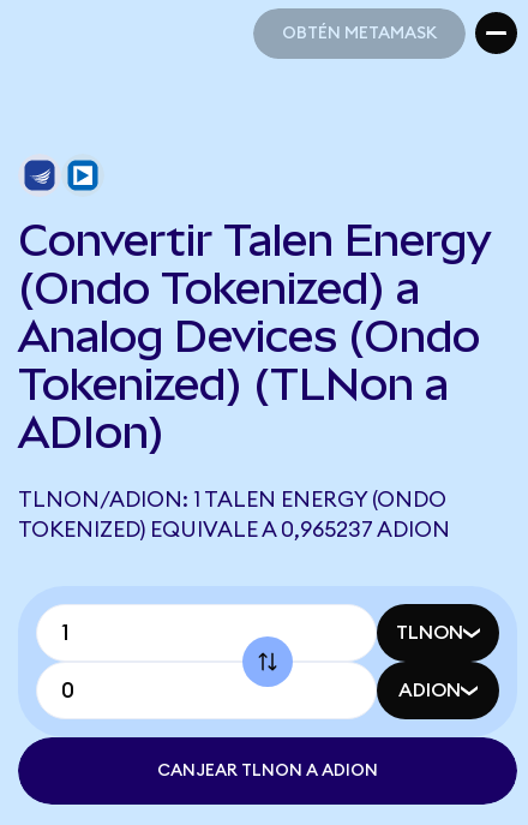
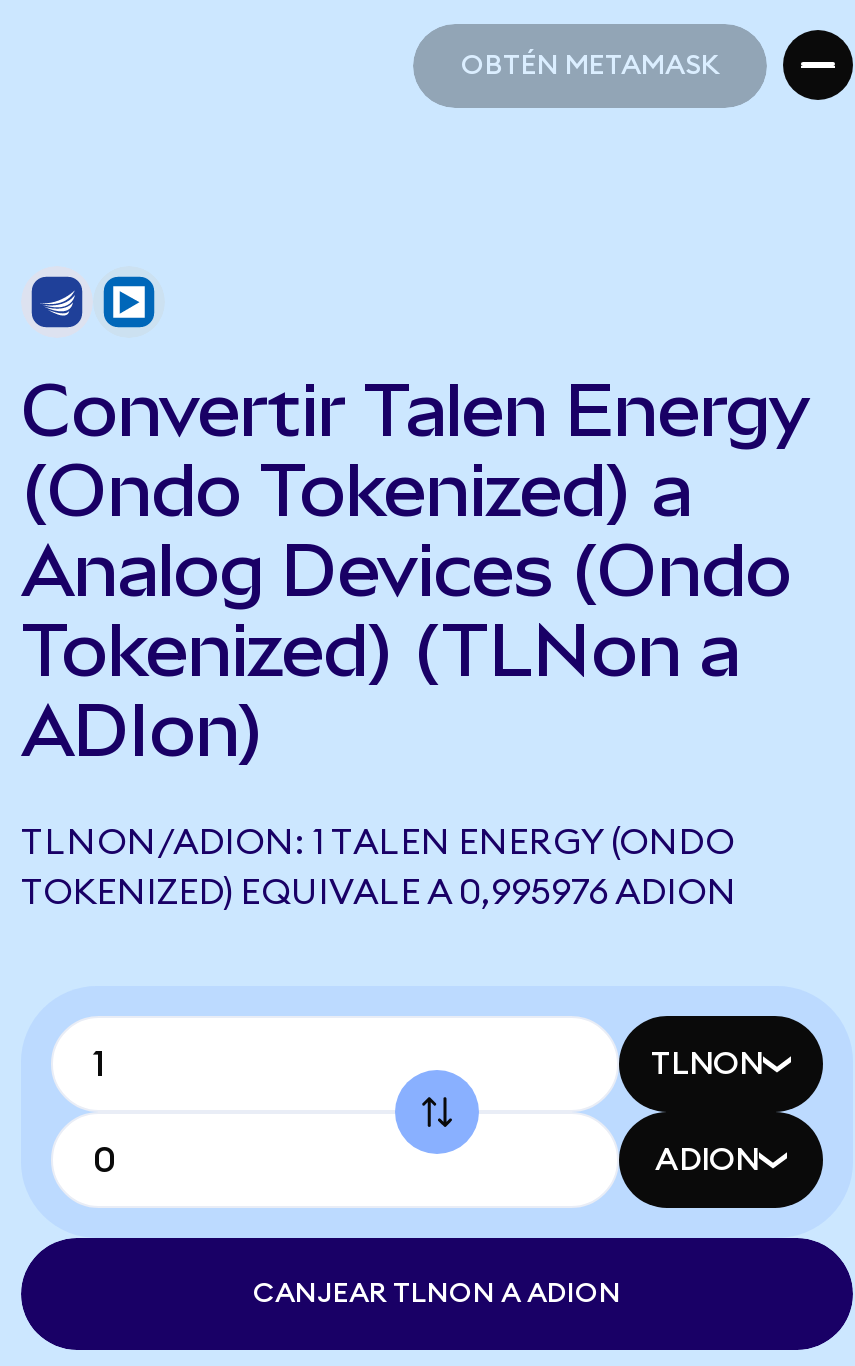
[18,519,450,540] TOKENIZED) EQUIVALE A 0,965237 ADION -> [21,874,737,910] TOKENIZED) EQUIVALE A 0,995976 ADION

